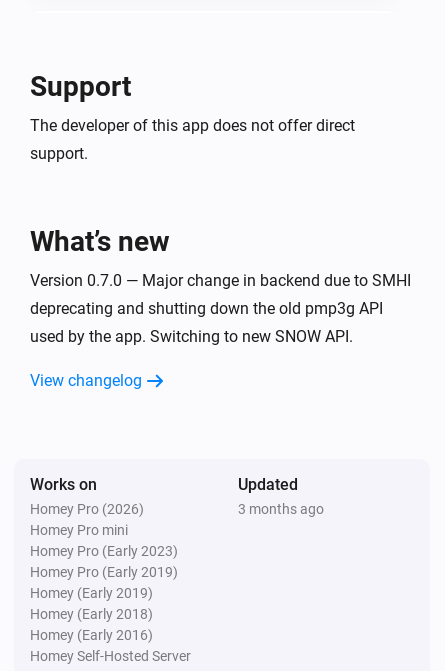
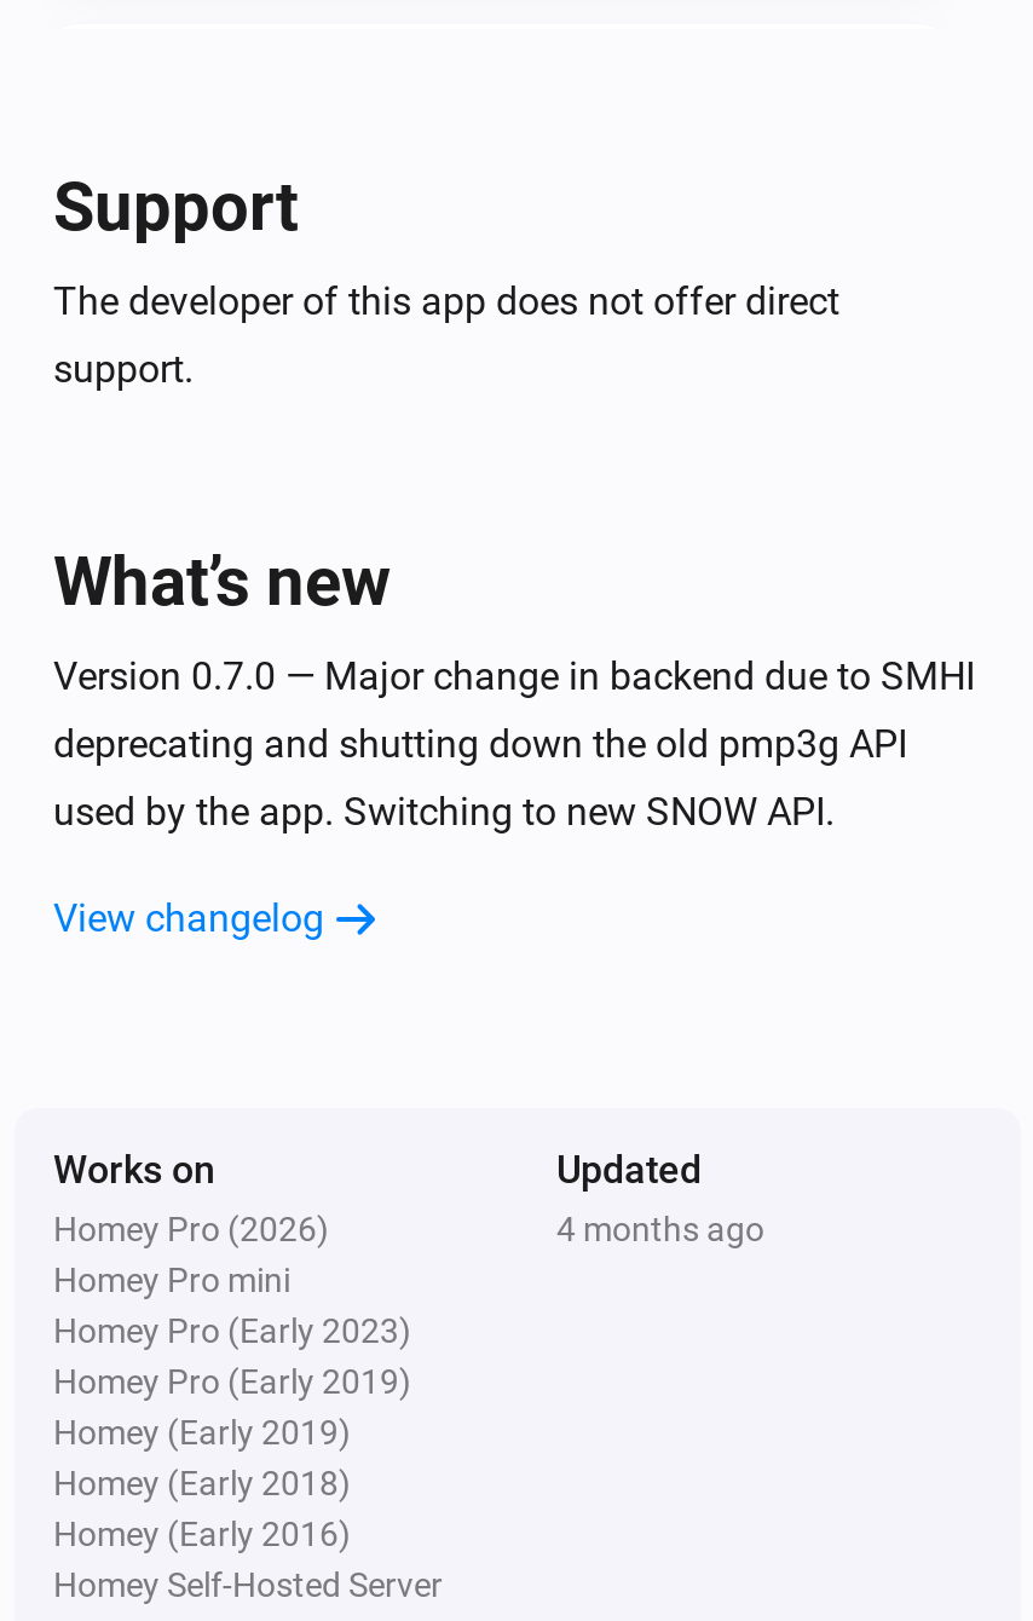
[238,501,324,517] 3 months ago -> [556,1209,764,1247] 4 months ago

